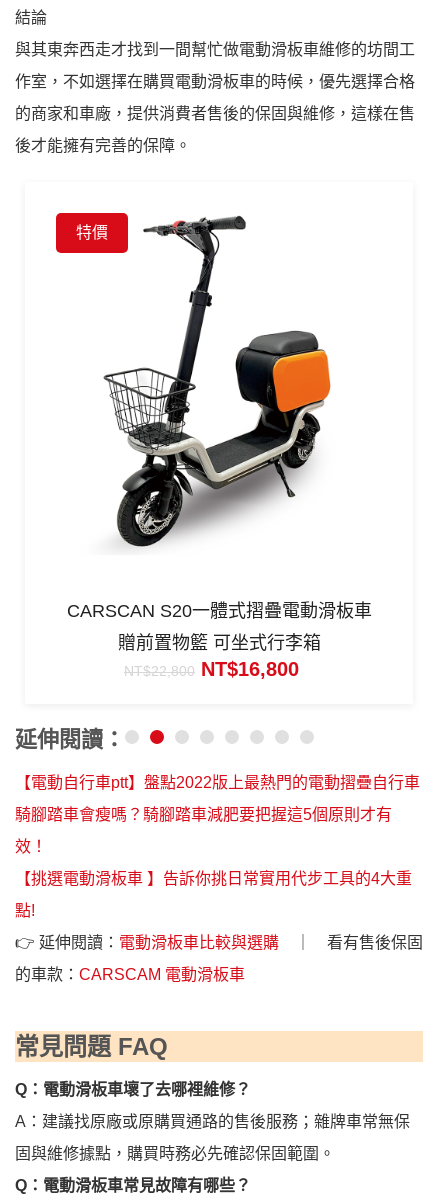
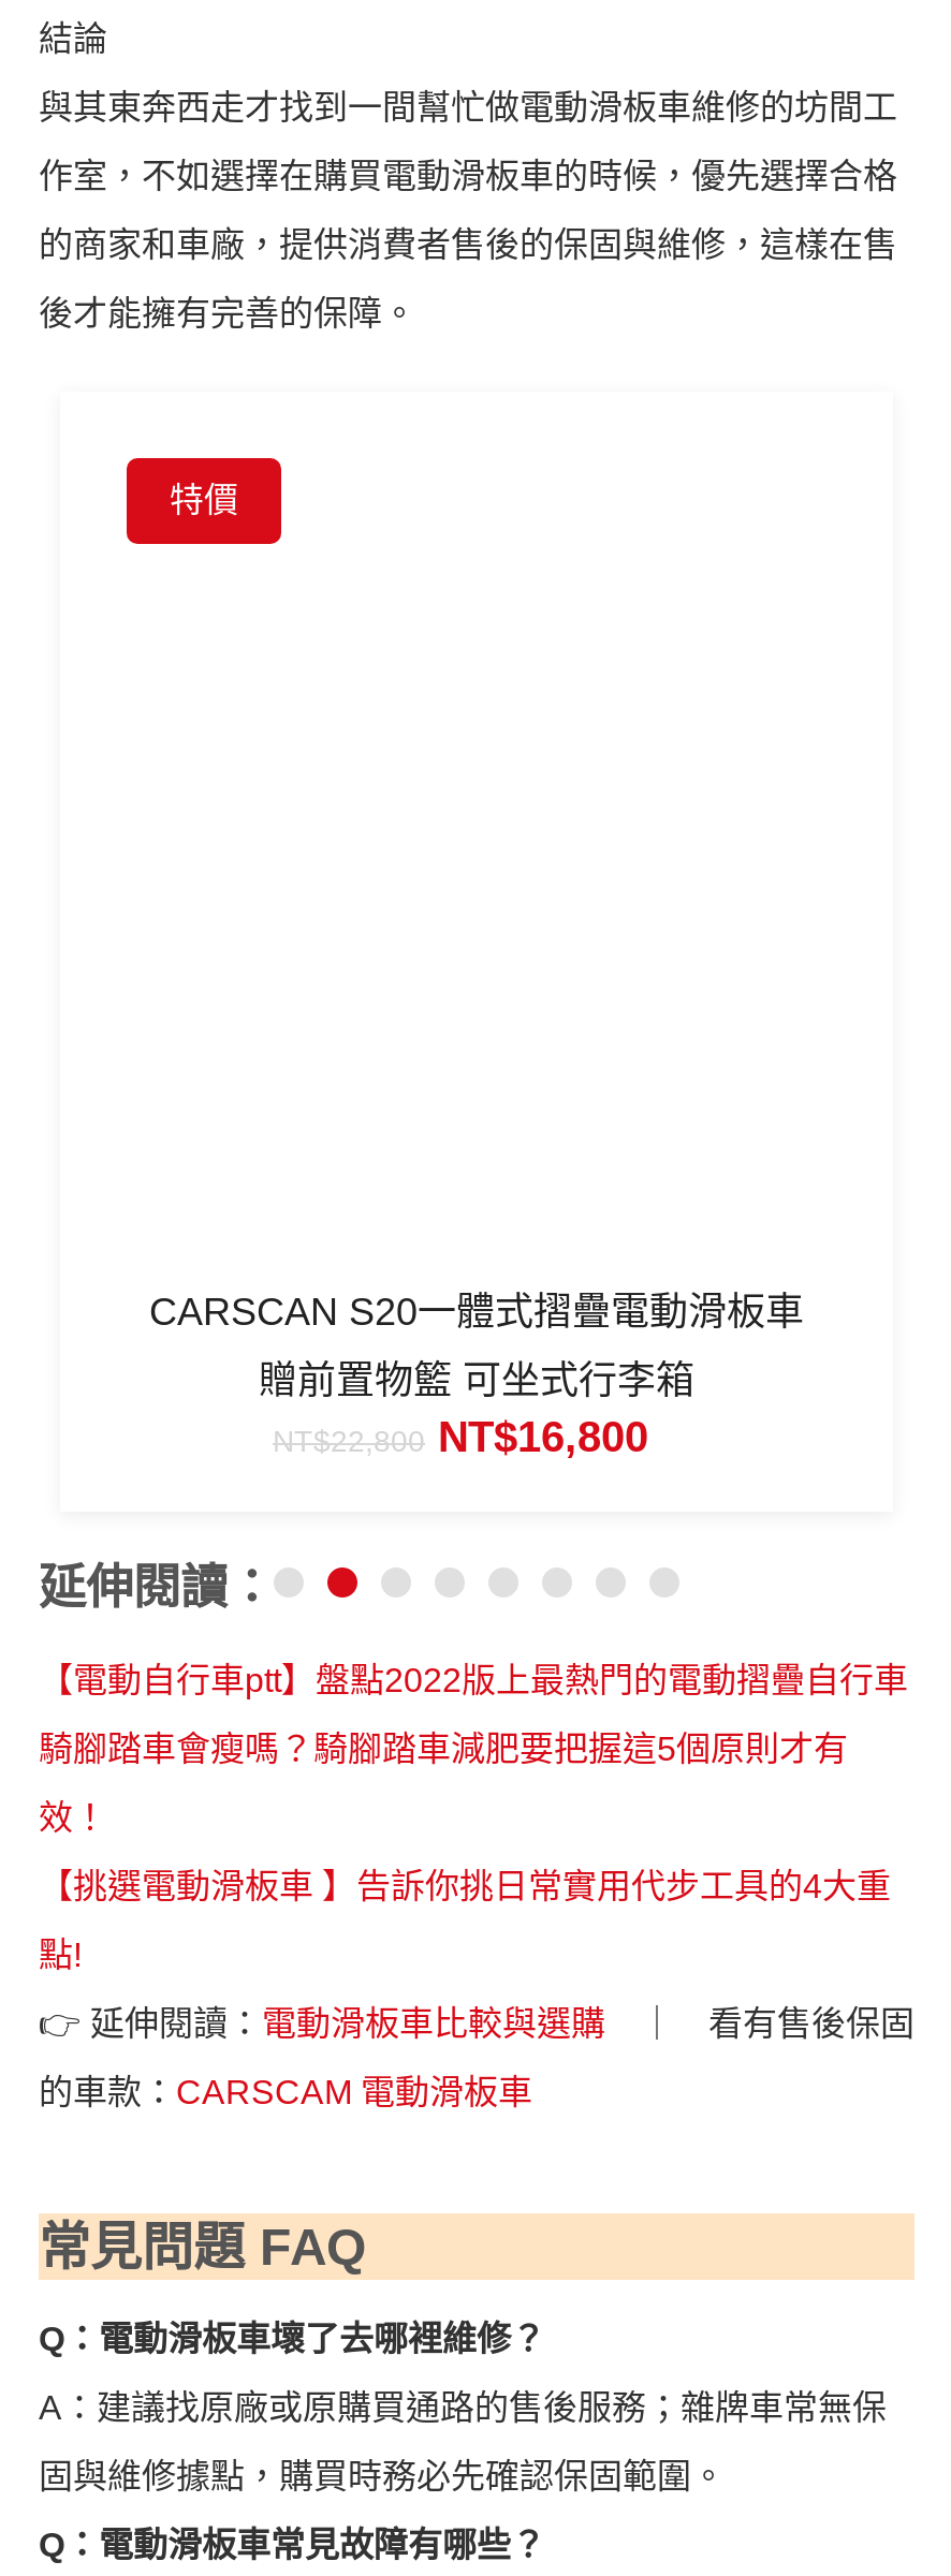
[103,215,331,548] [image] -> none

